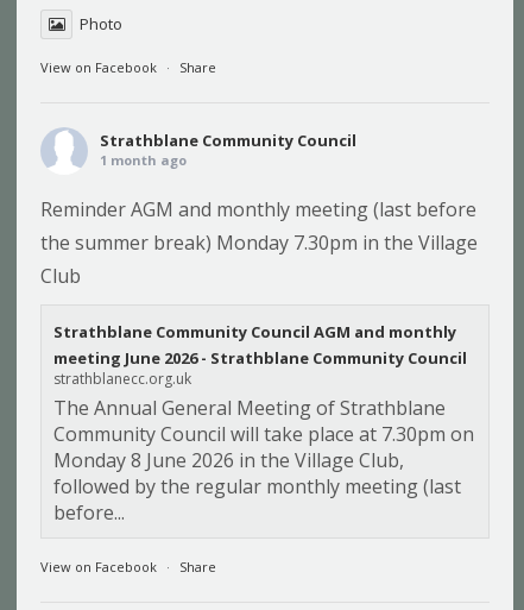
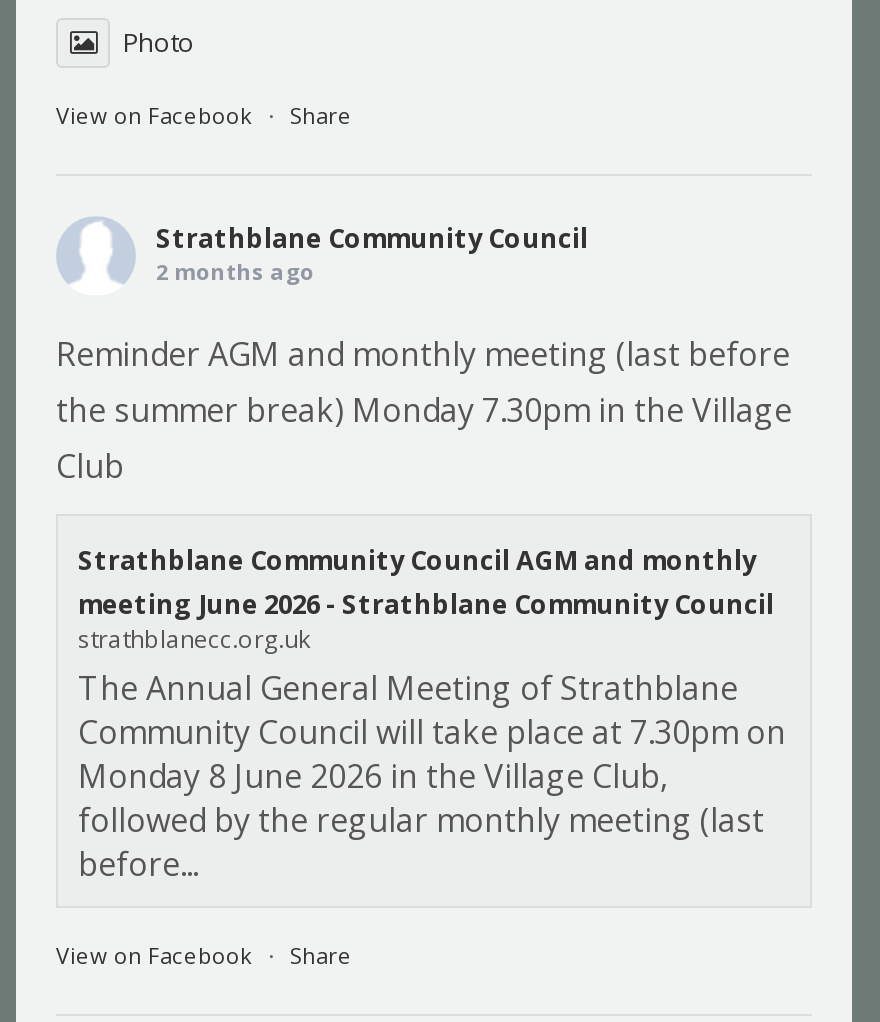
[100,151,187,169] 1 month ago -> [156,256,314,286] 2 months ago

